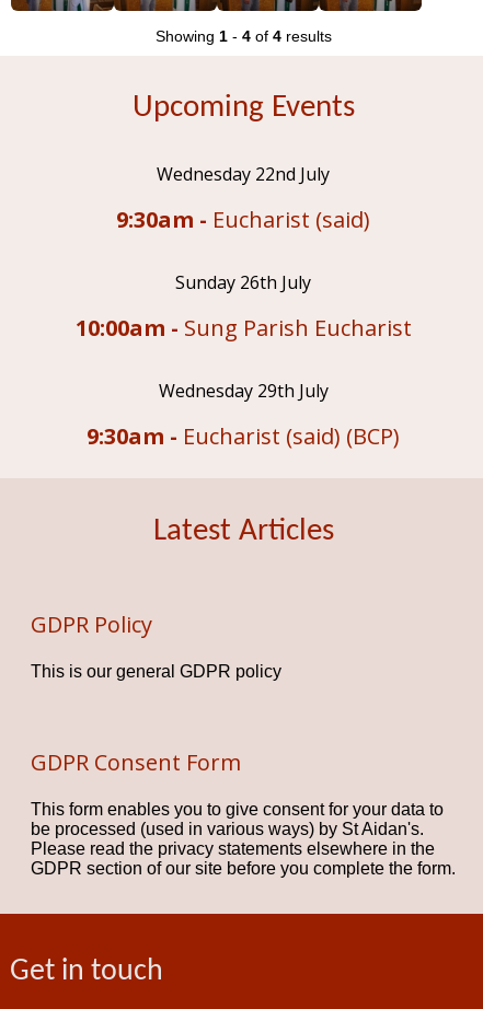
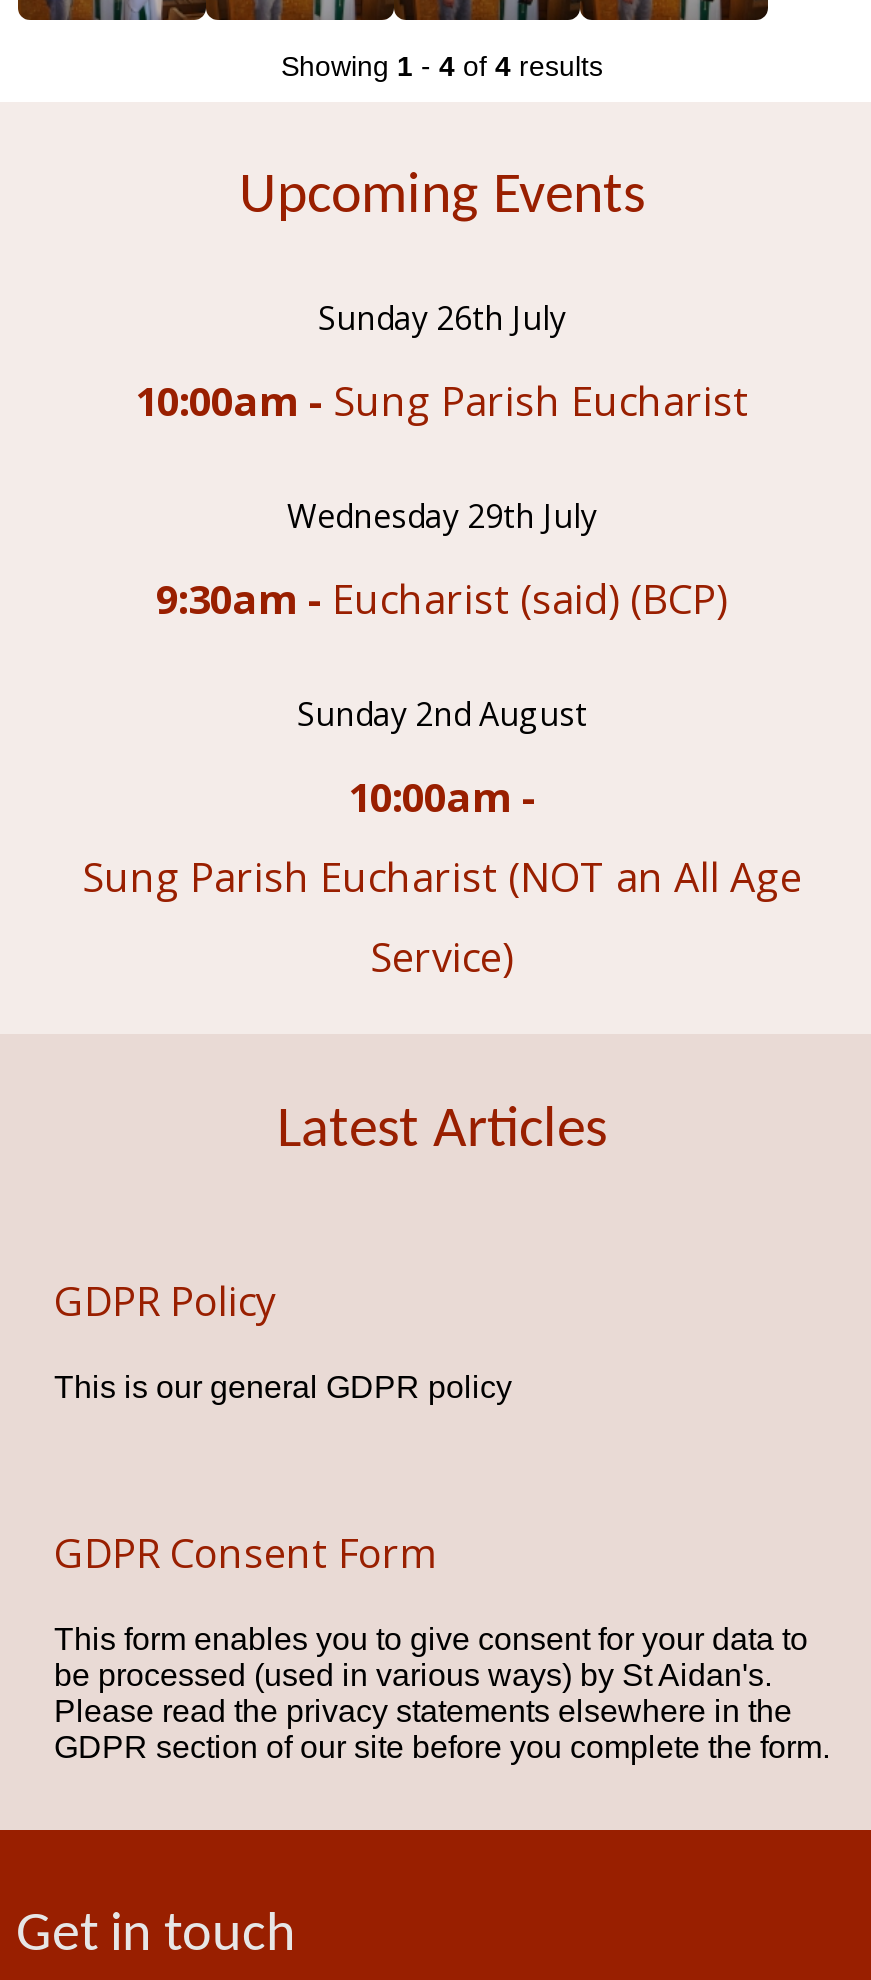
[116,162,370,234] Wednesday 22nd July | 9:30am - Eucharist (said) -> none
moved [75,270,411,451] -> [135,296,749,626]: Sunday 26th July | 10:00am - Sung Parish Eucharist | Wednesday 29th July | 9:30am - Eucharist (said) (BCP)
none -> [82,692,802,984] Sunday 2nd August | 10:00am - | Sung Parish Eucharist (NOT an All Age | Service)

